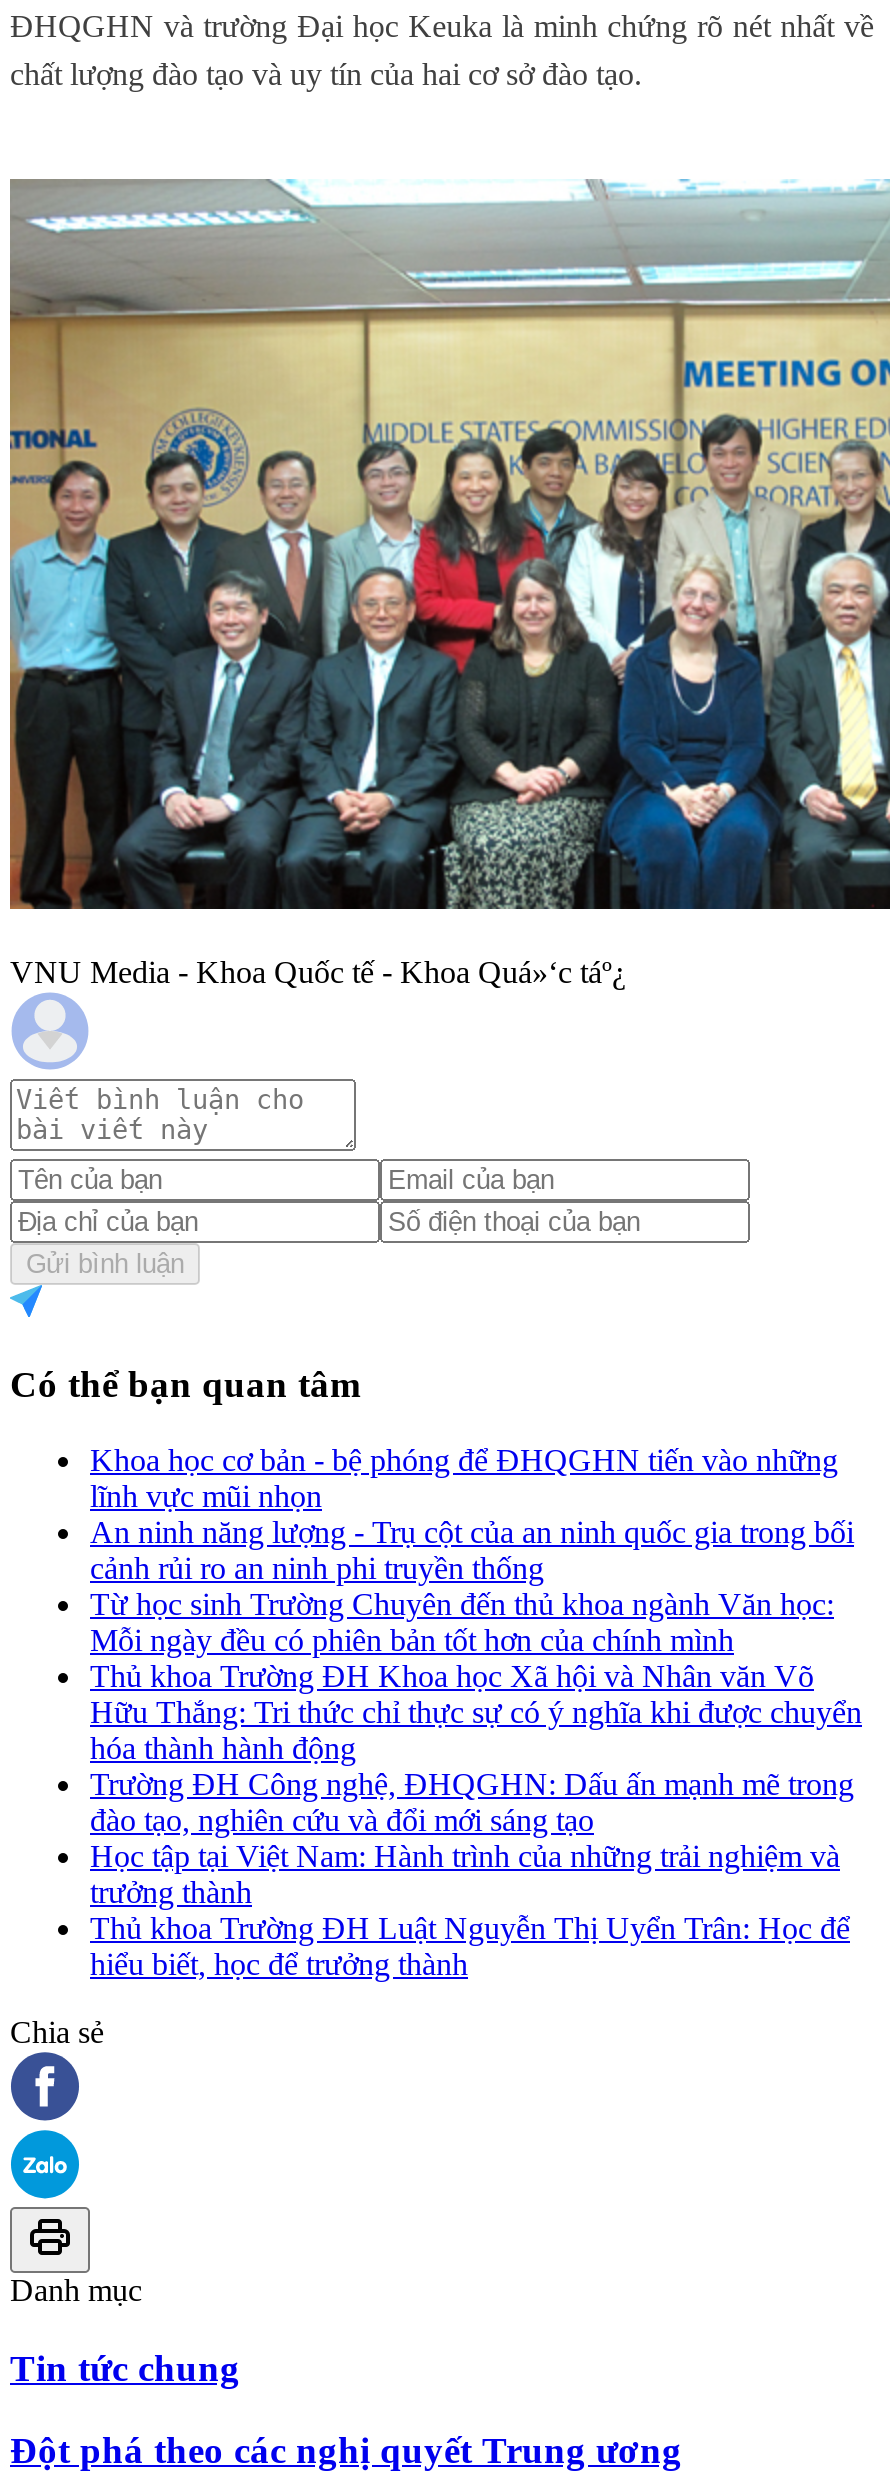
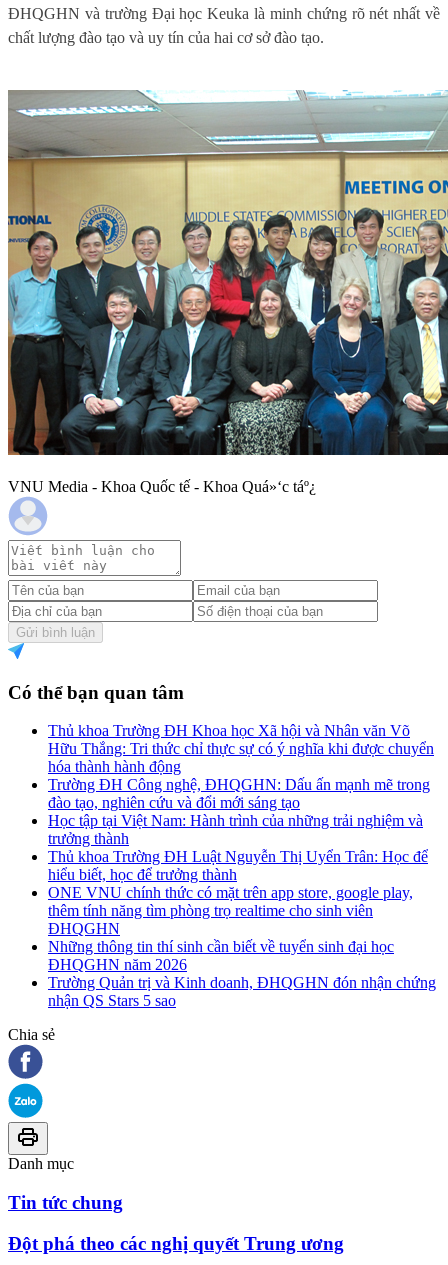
[90,1443,854,1657] Khoa học cơ bản - bệ phóng để ĐHQGHN tiến vào những | lĩnh vực mũi nhọn | An ninh năng lượng - Trụ cột của an ninh quốc gia trong bối | cảnh rủi ro an ninh phi truyền thống | Từ học sinh Trường Chuyên đến thủ khoa ngành Văn học: | Mỗi ngày đều có phiên bản tốt hơn của chính mình -> none
moved [90,1659,862,1981] -> [48,722,434,883]: Thủ khoa Trường ĐH Khoa học Xã hội và Nhân văn Võ | Hữu Thắng: Tri thức chỉ thực sự có ý nghĩa khi được chuyển | hóa thành hành động | ... | Thủ khoa Trường ĐH Luật Nguyễn Thị Uyển Trân: Học để | hiểu biết, học để trưởng thành
none -> [48,884,436,1009] ONE VNU chính thức có mặt trên app store, google play, | thêm tính năng tìm phòng trọ realtime cho sinh viên | ĐHQGHN | Những thông tin thí sinh cần biết về tuyển sinh đại học | ĐHQGHN năm 2026 | Trường Quản trị và Kinh doanh, ĐHQGHN đón nhận chứng | nhận QS Stars 5 sao

